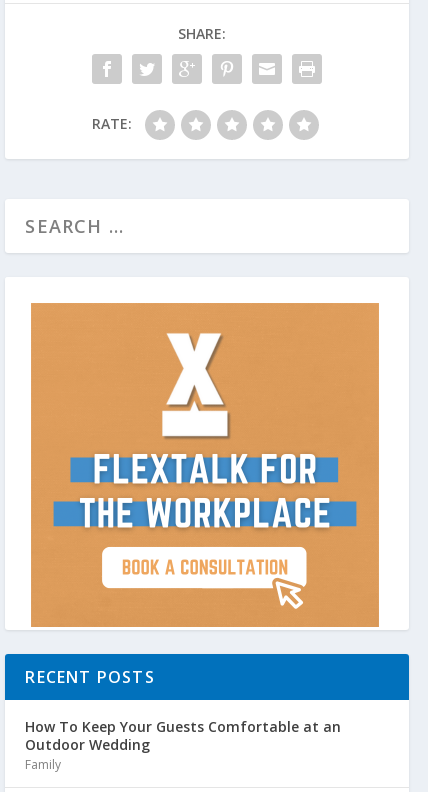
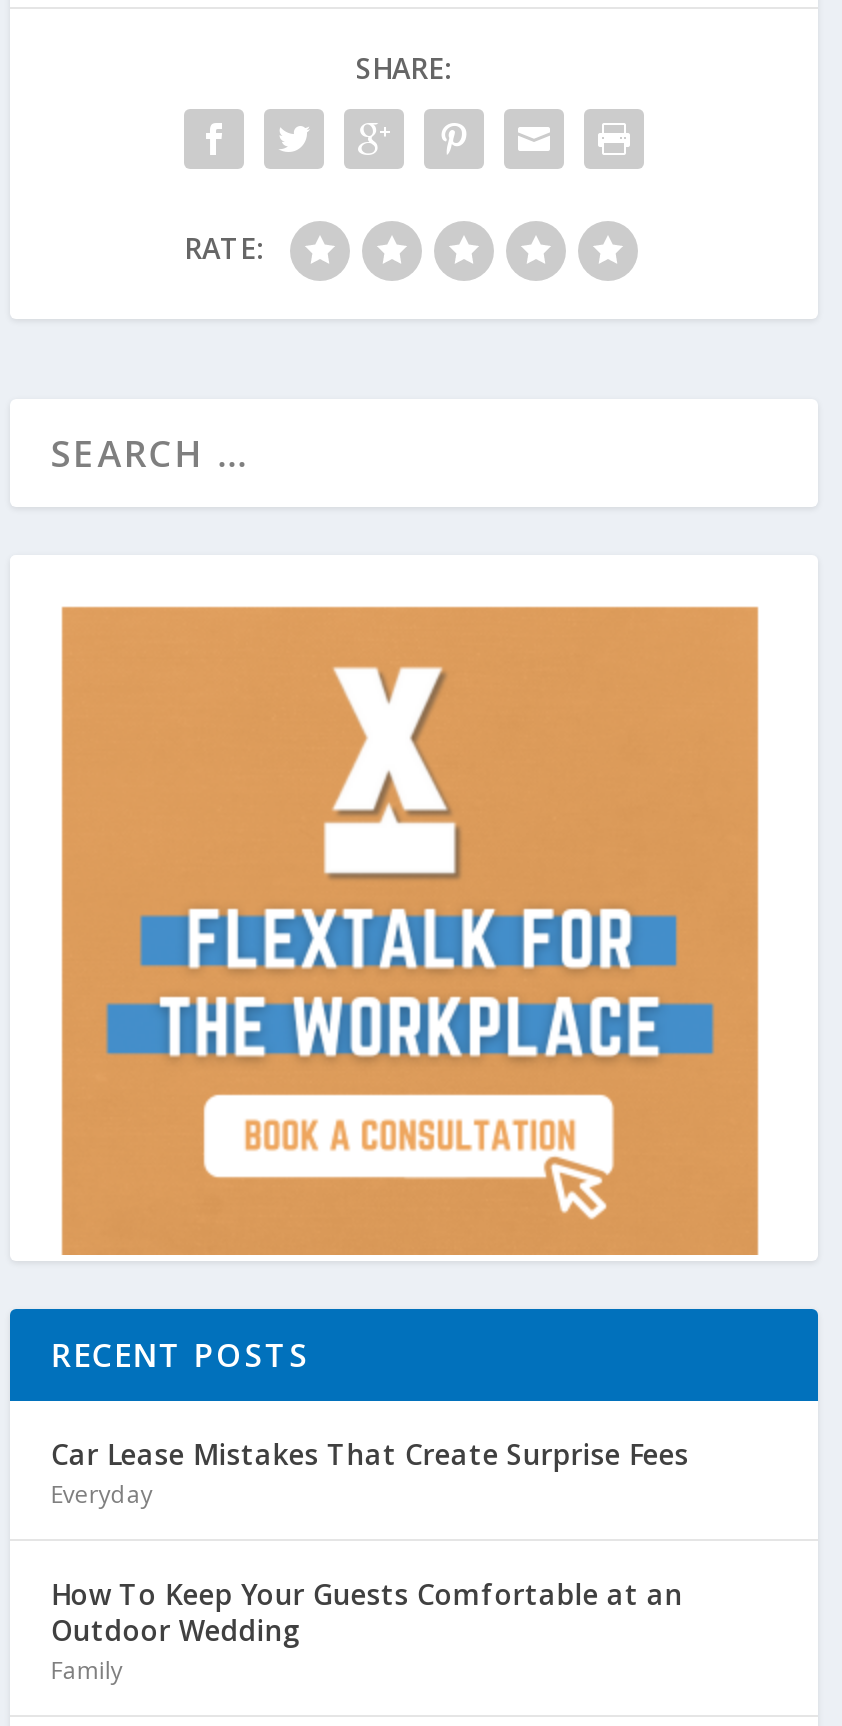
none -> [51,1434,689,1510] Car Lease Mistakes That Create Surprise Fees | Everyday

